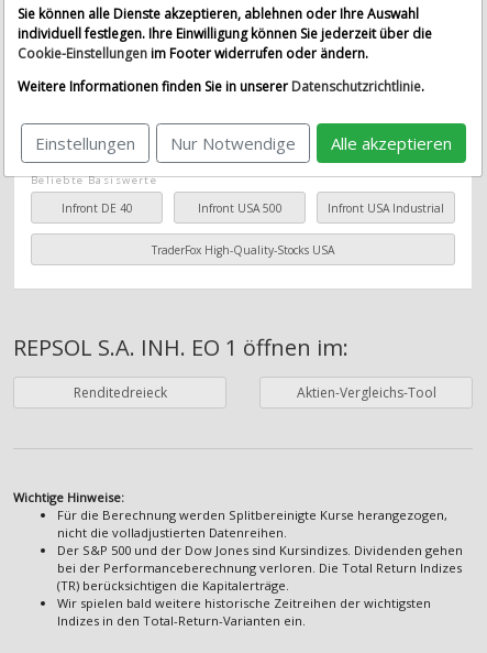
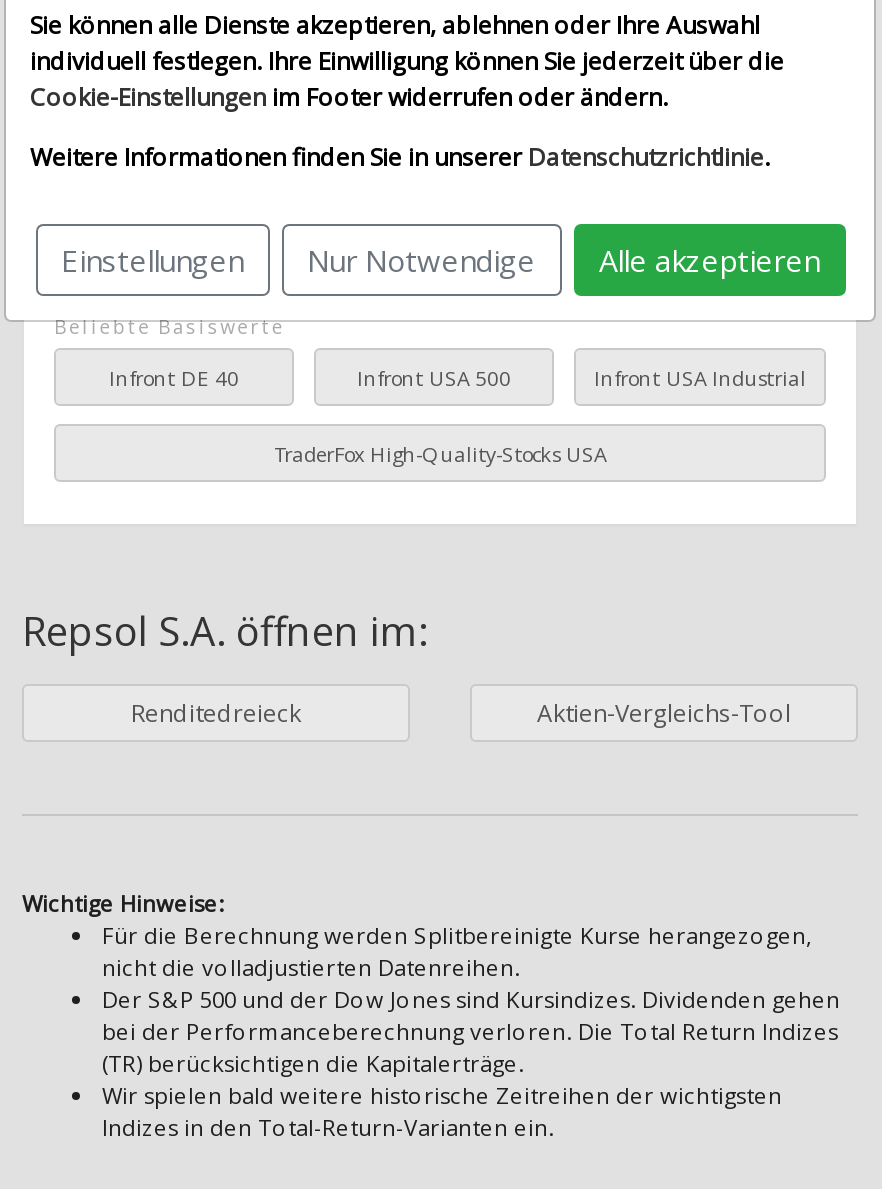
[13,333,348,363] REPSOL S.A. INH. EO 1 öffnen im: -> [22,604,428,658] Repsol S.A. öffnen im:

